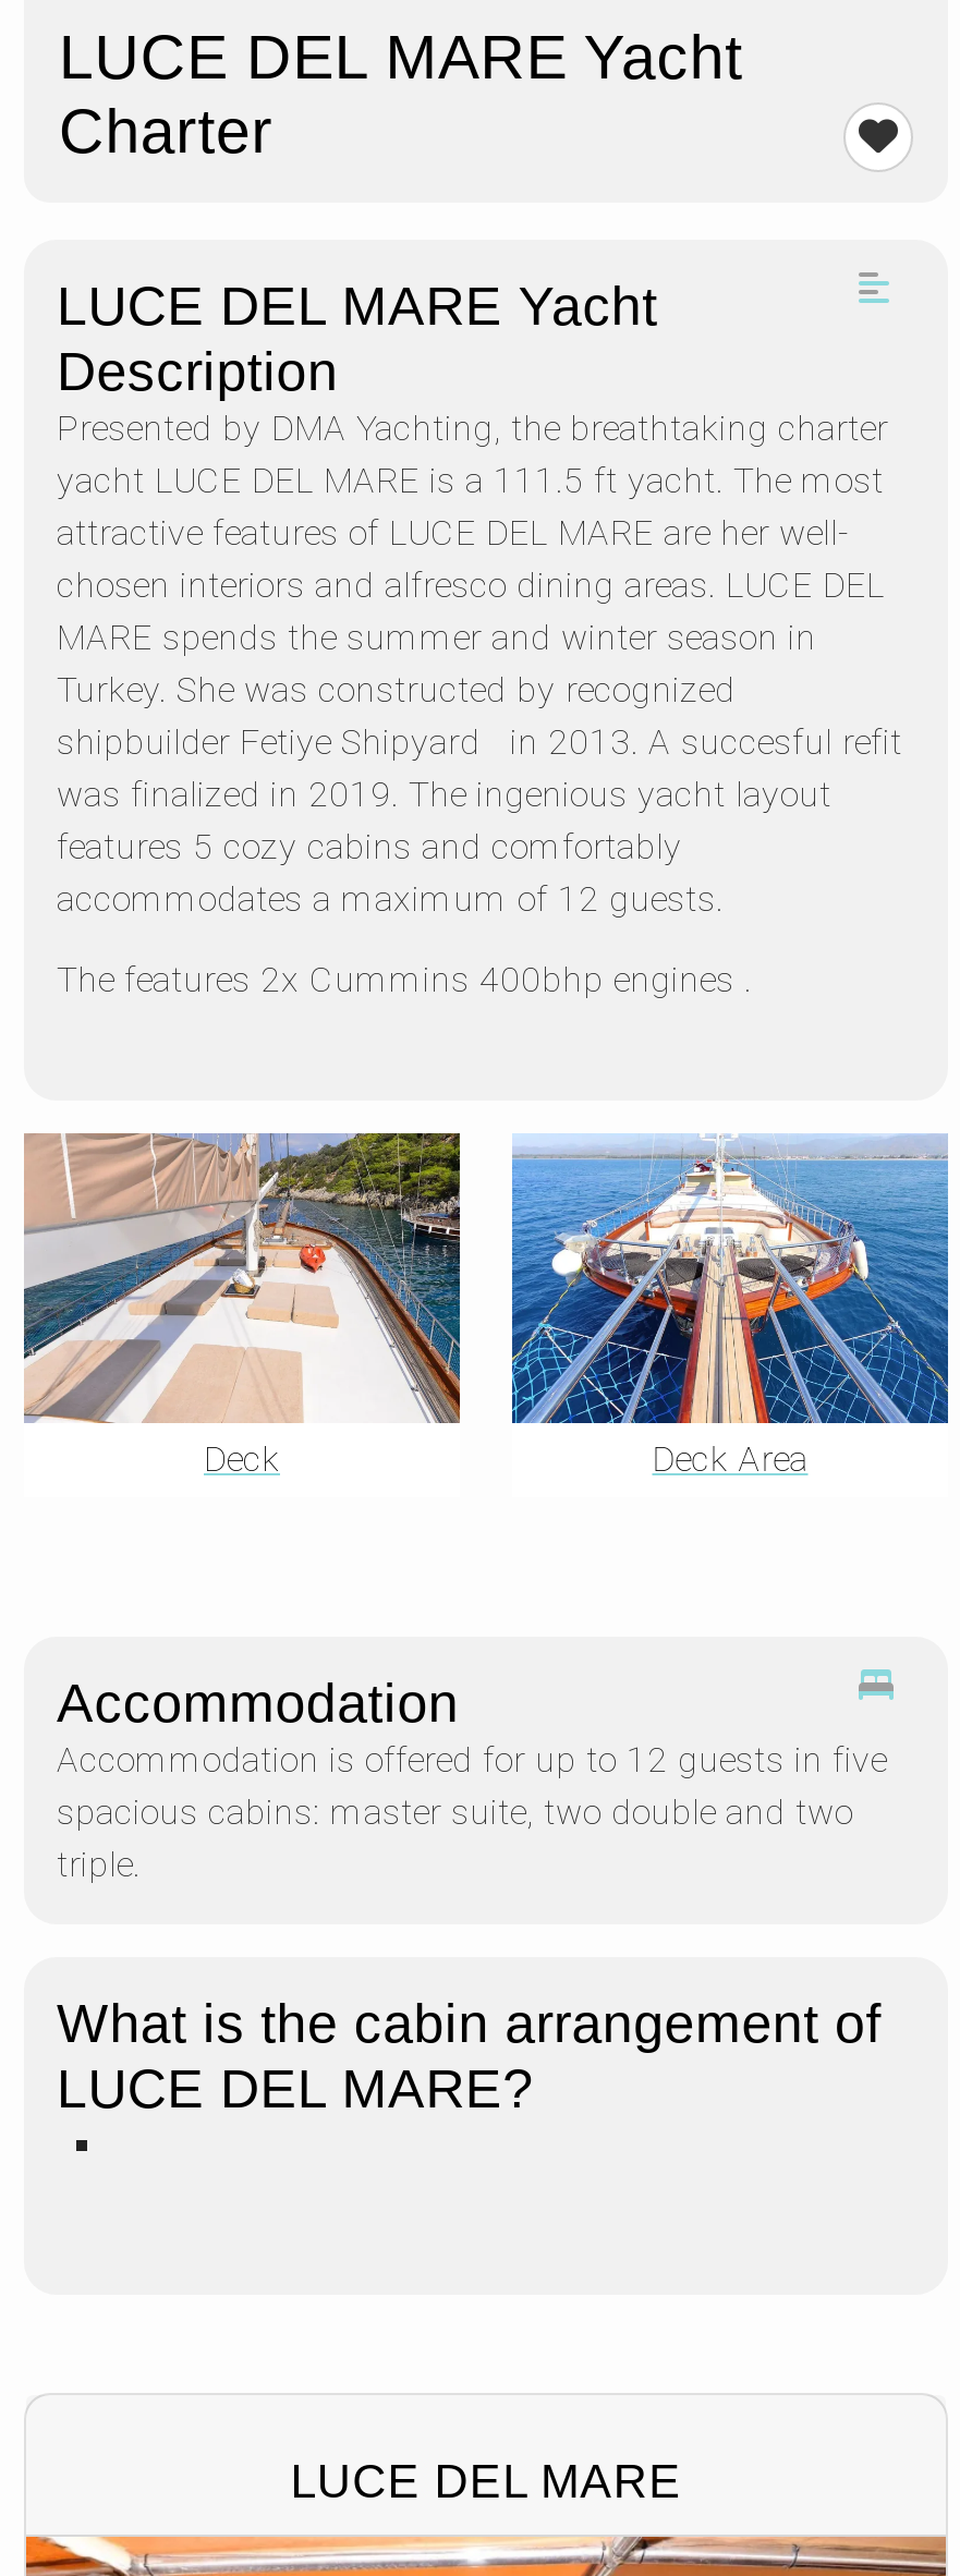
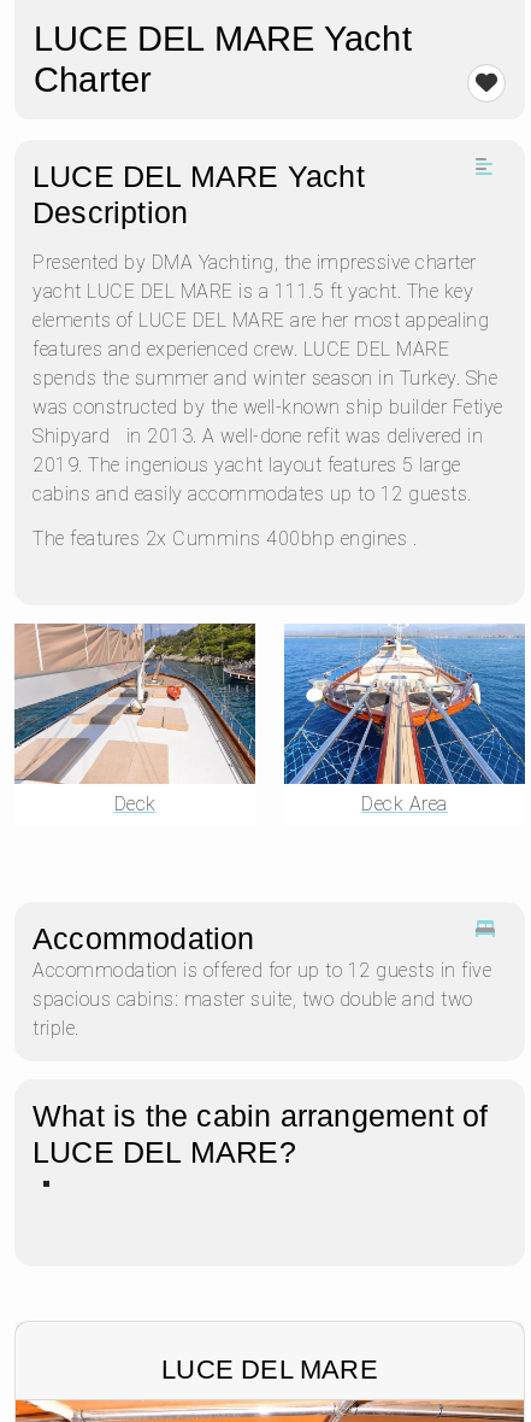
[57,408,902,920] Presented by DMA Yachting, the breathtaking charter | yacht LUCE DEL MARE is a 111.5 ft yacht. The most | attractive features of LUCE DEL MARE are her well- | chosen interiors and alfresco dining areas. LUCE DEL | MARE spends the summer and winter season in | Turkey. She was constructed by recognized | shipbuilder Fetiye Shipyard in 2013. A succesful refit | was finalized in 2019. The ingenious yacht layout | features 5 cozy cabins and comfortably | accommodates a maximum of 12 guests. -> [33,251,503,506] Presented by DMA Yachting, the impressive charter | yacht LUCE DEL MARE is a 111.5 ft yacht. The key | elements of LUCE DEL MARE are her most appealing | features and experienced crew. LUCE DEL MARE | spends the summer and winter season in Turkey. She | was constructed by the well-known ship builder Fetiye | Shipyard in 2013. A well-done refit was delivered in | 2019. The ingenious yacht layout features 5 large | cabins and easily accommodates up to 12 guests.

